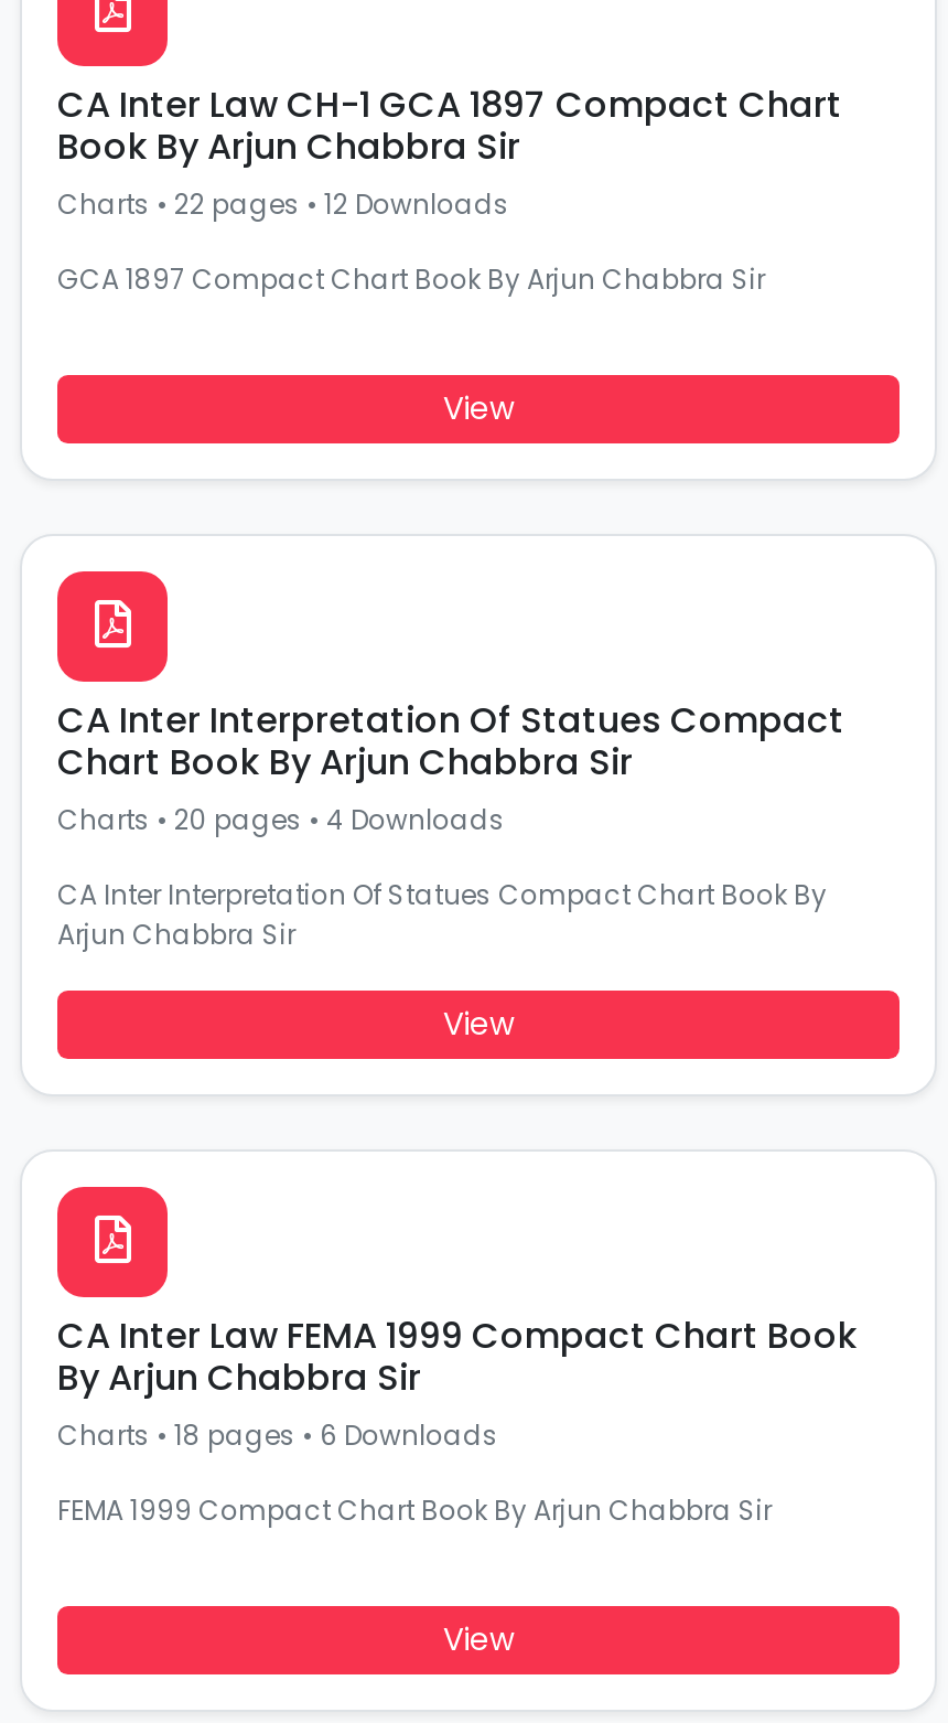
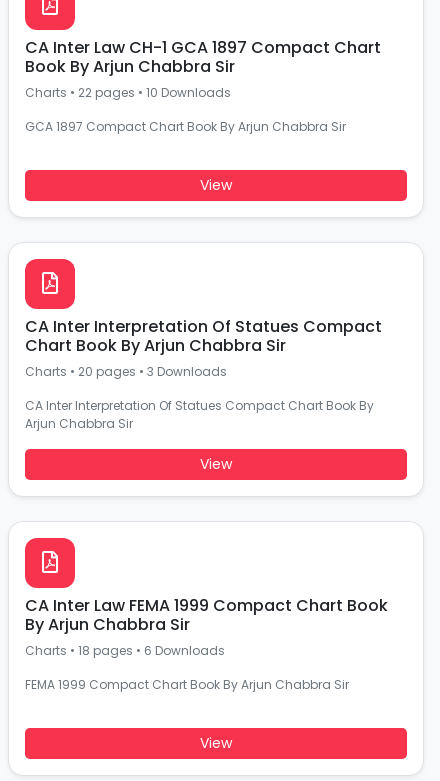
[57,185,509,223] Charts • 22 pages • 12 Downloads -> [25,84,231,101] Charts • 22 pages • 10 Downloads
[57,801,505,838] Charts • 20 pages • 4 Downloads -> [25,363,227,380] Charts • 20 pages • 3 Downloads

